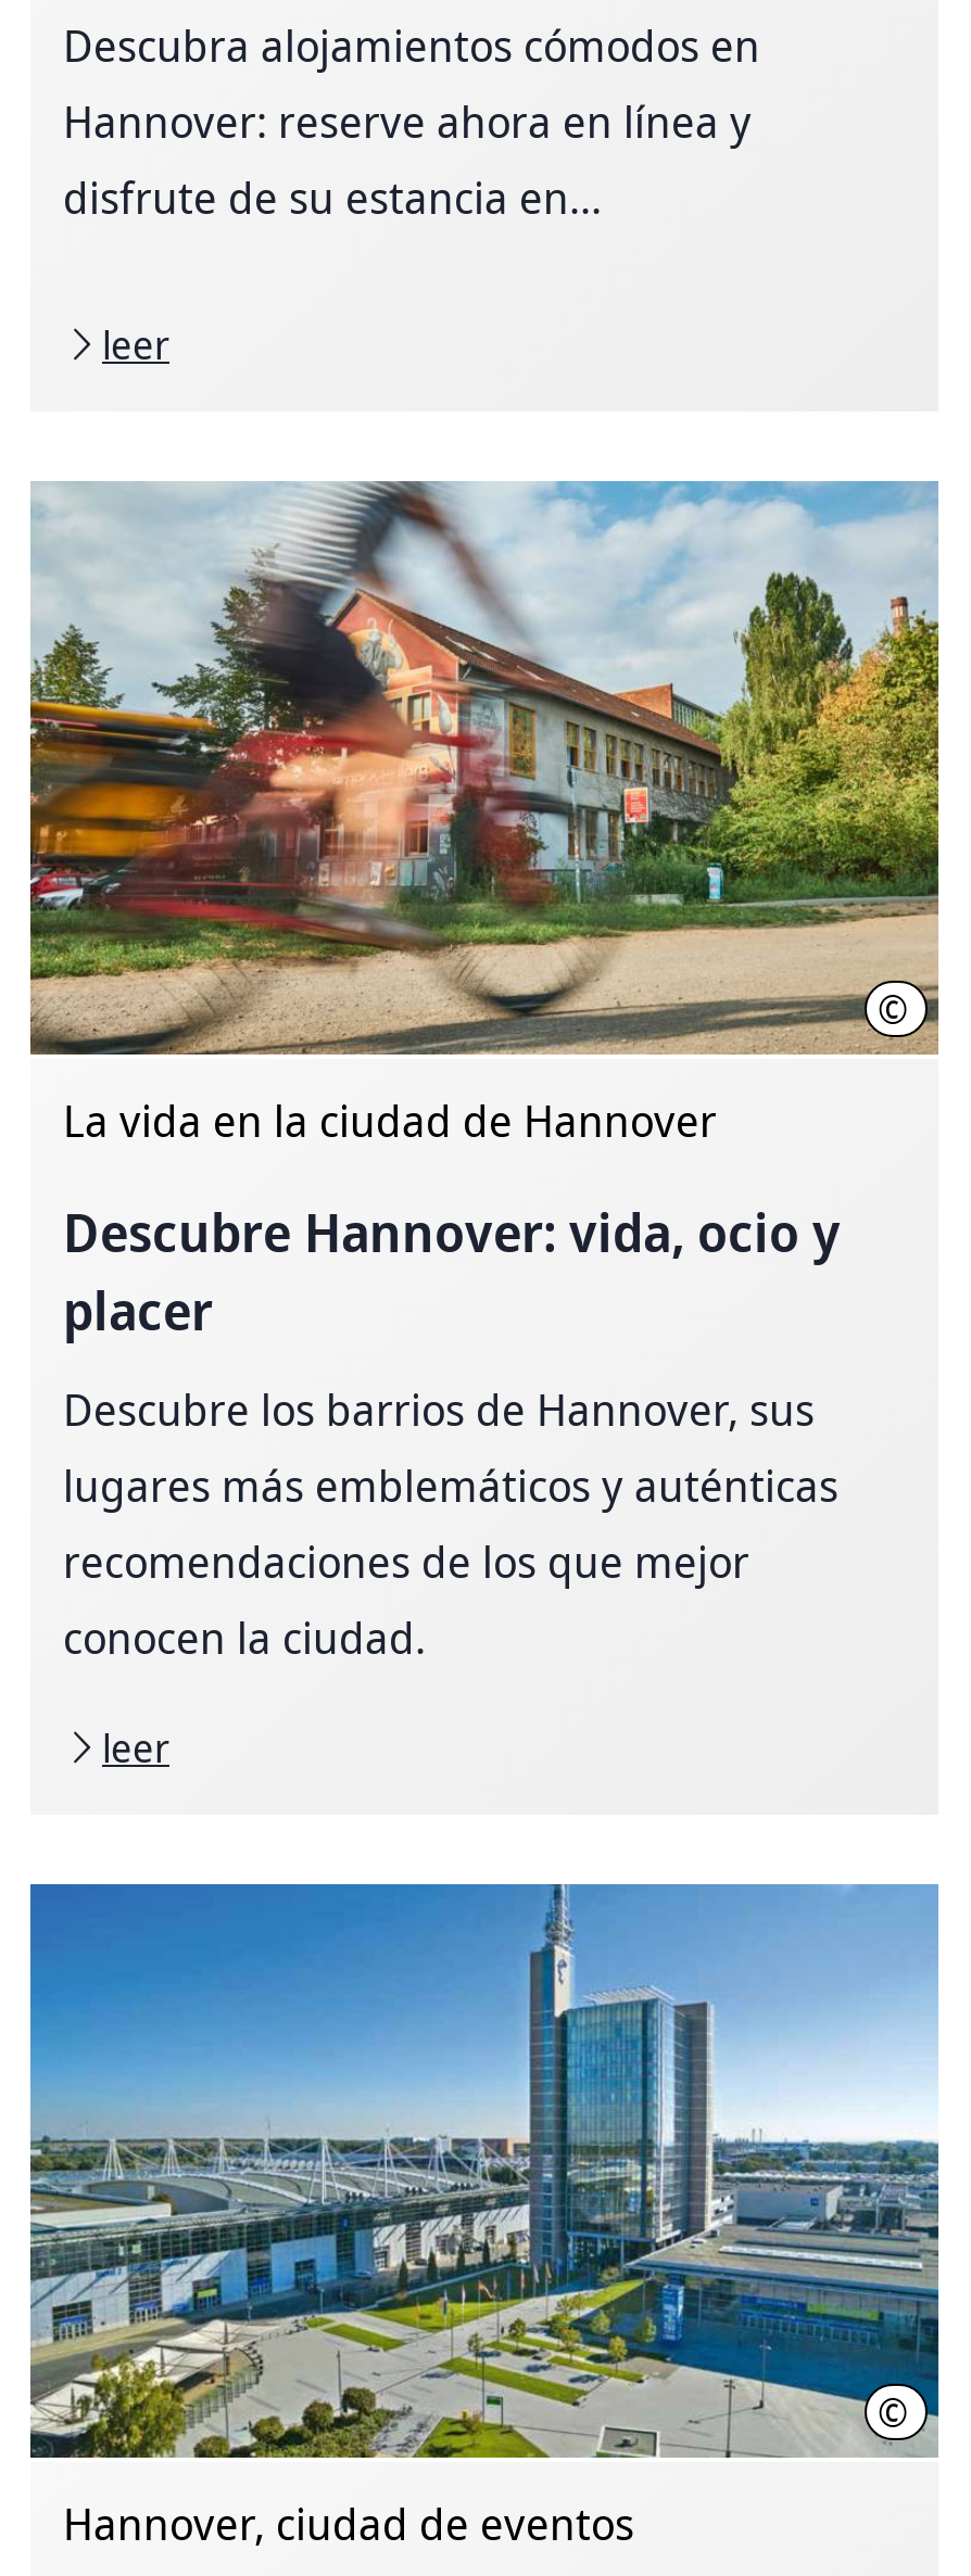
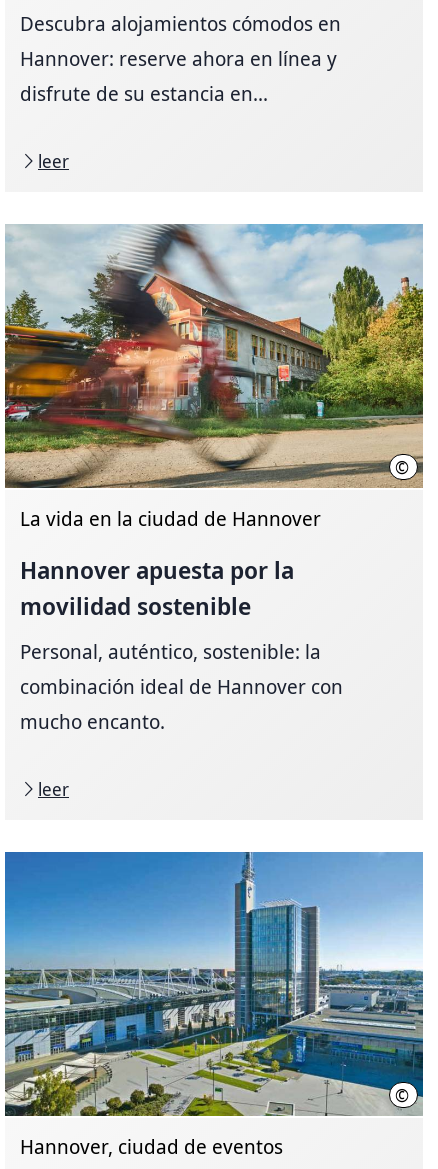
[63,1195,841,1345] Descubre Hannover: vida, ocio y | placer -> [20,553,294,622] Hannover apuesta por la | movilidad sostenible
[63,1380,838,1666] Descubre los barrios de Hannover, sus | lugares más emblemáticos y auténticas | recomendaciones de los que mejor | conocen la ciudad. -> [20,638,343,735] Personal, auténtico, sostenible: la | combinación ideal de Hannover con | mucho encanto.

